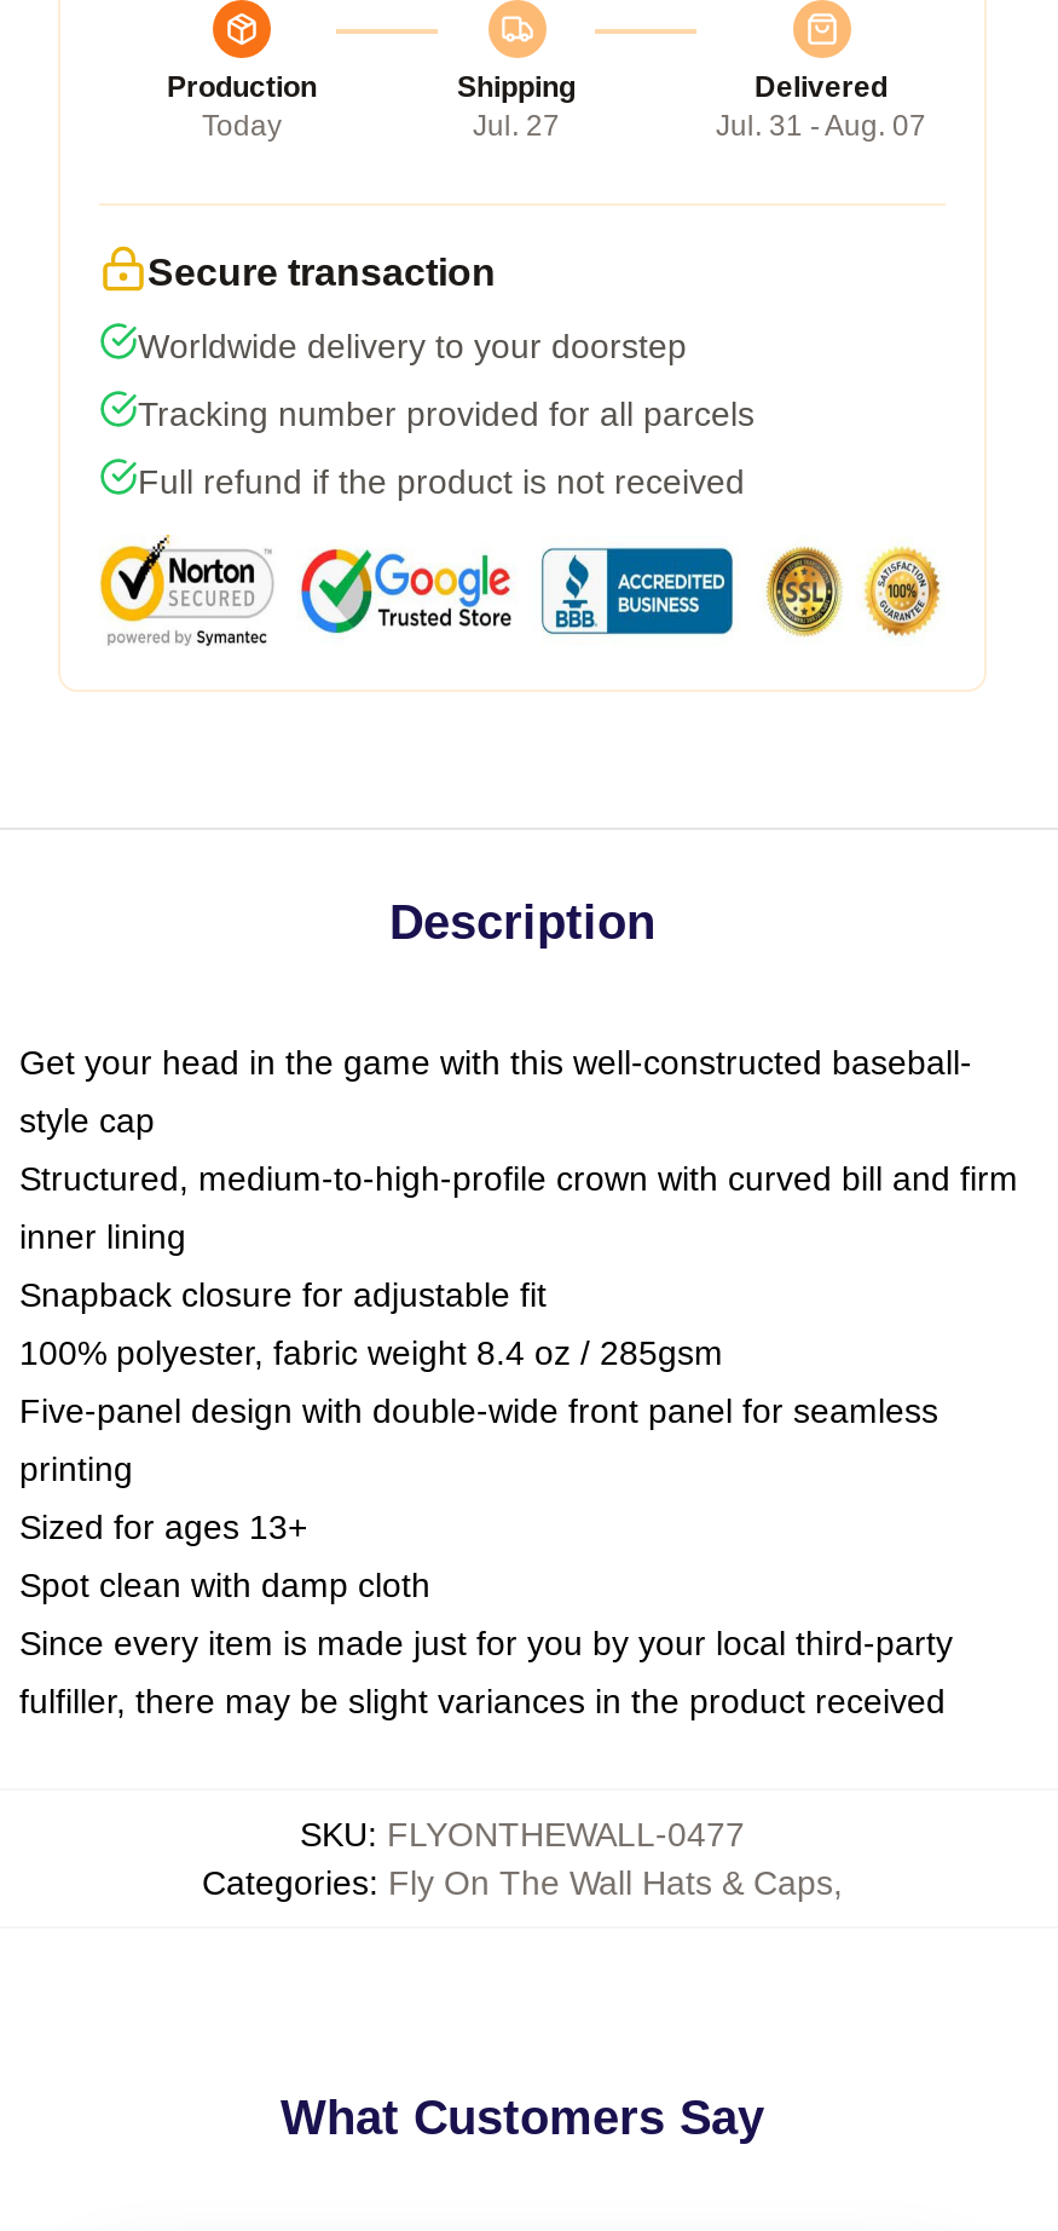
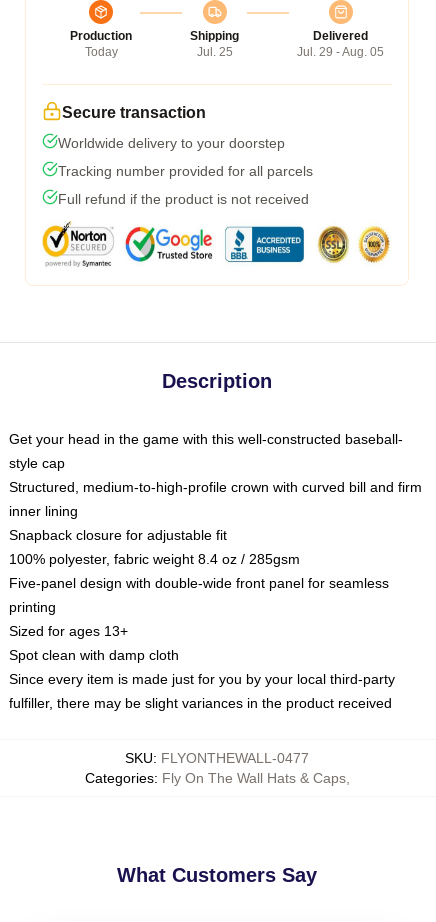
[473,109,560,143] Jul. 27 -> [196,45,232,59] Jul. 25
[716,109,926,143] Jul. 31 - Aug. 07 -> [297,45,384,59] Jul. 29 - Aug. 05

